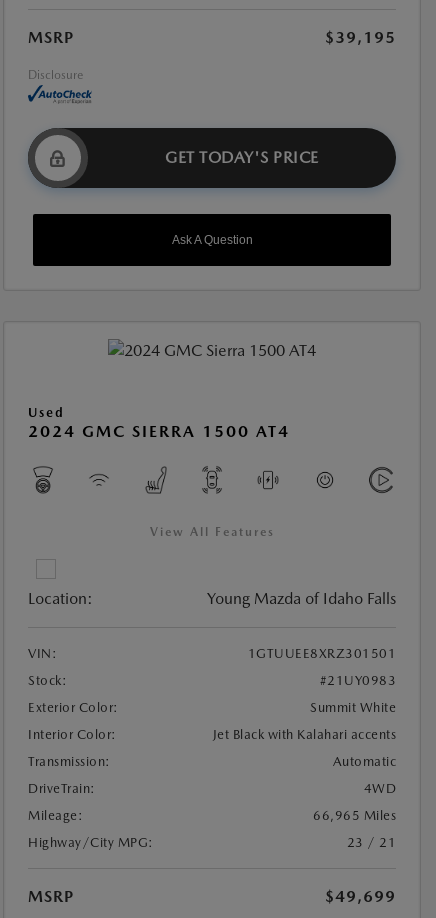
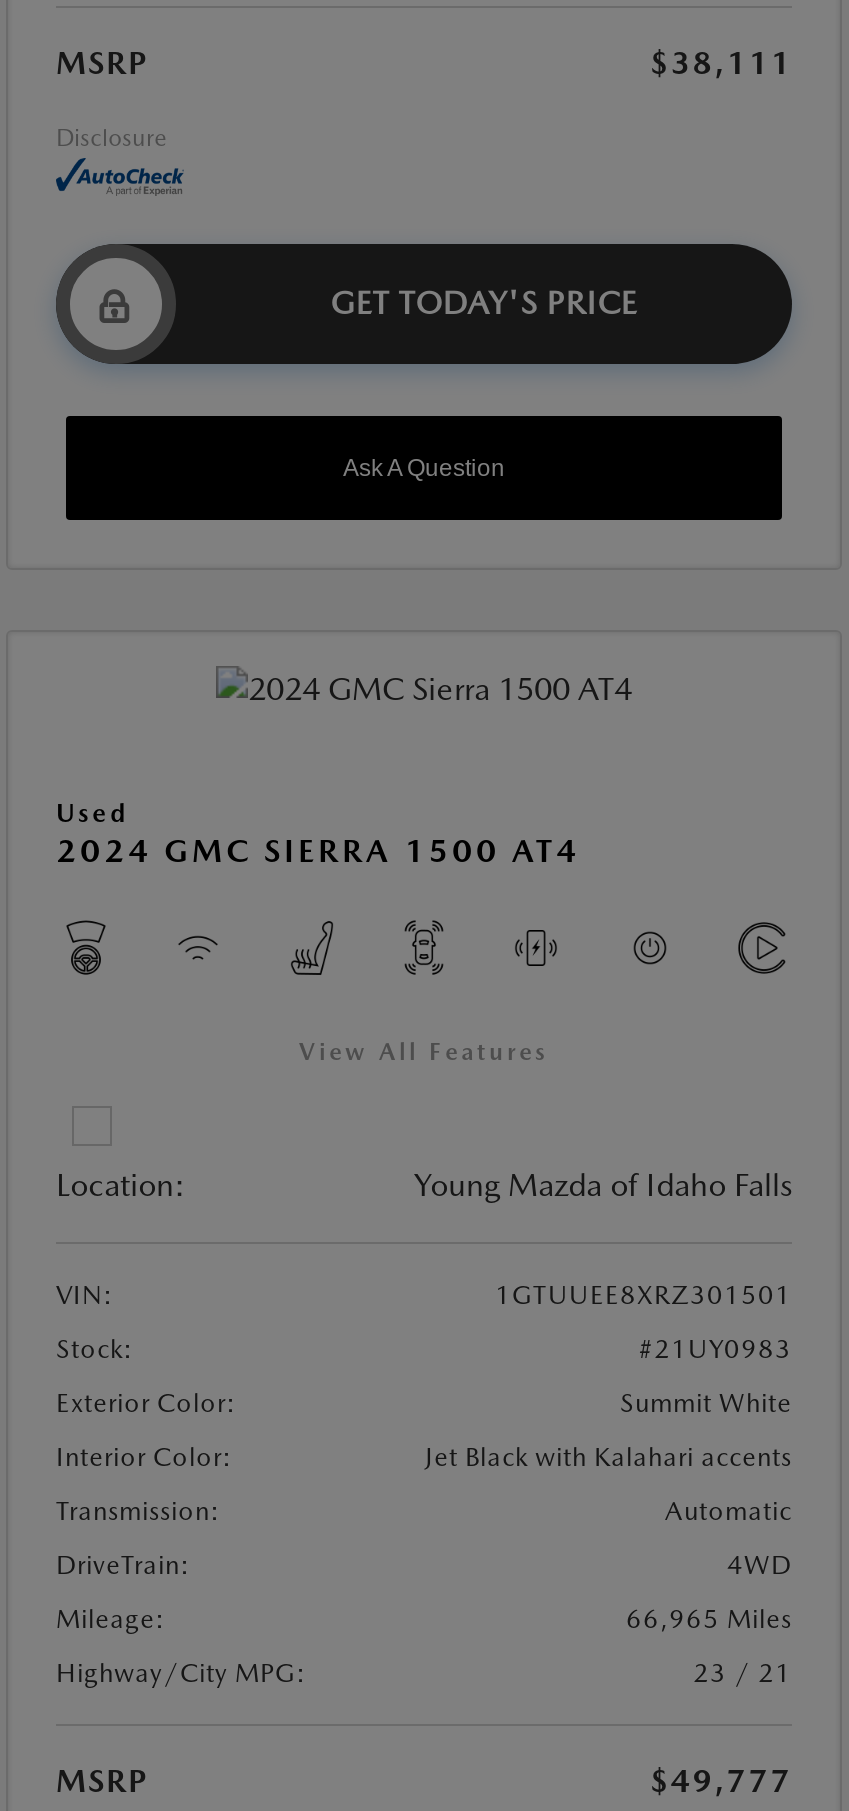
[325,28,396,47] $39,195 -> [650,44,792,82] $38,111
[325,887,396,906] $49,699 -> [650,1762,792,1800] $49,777

